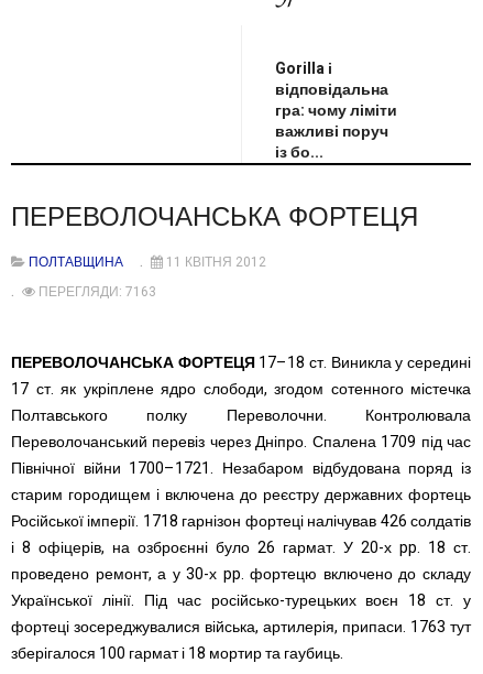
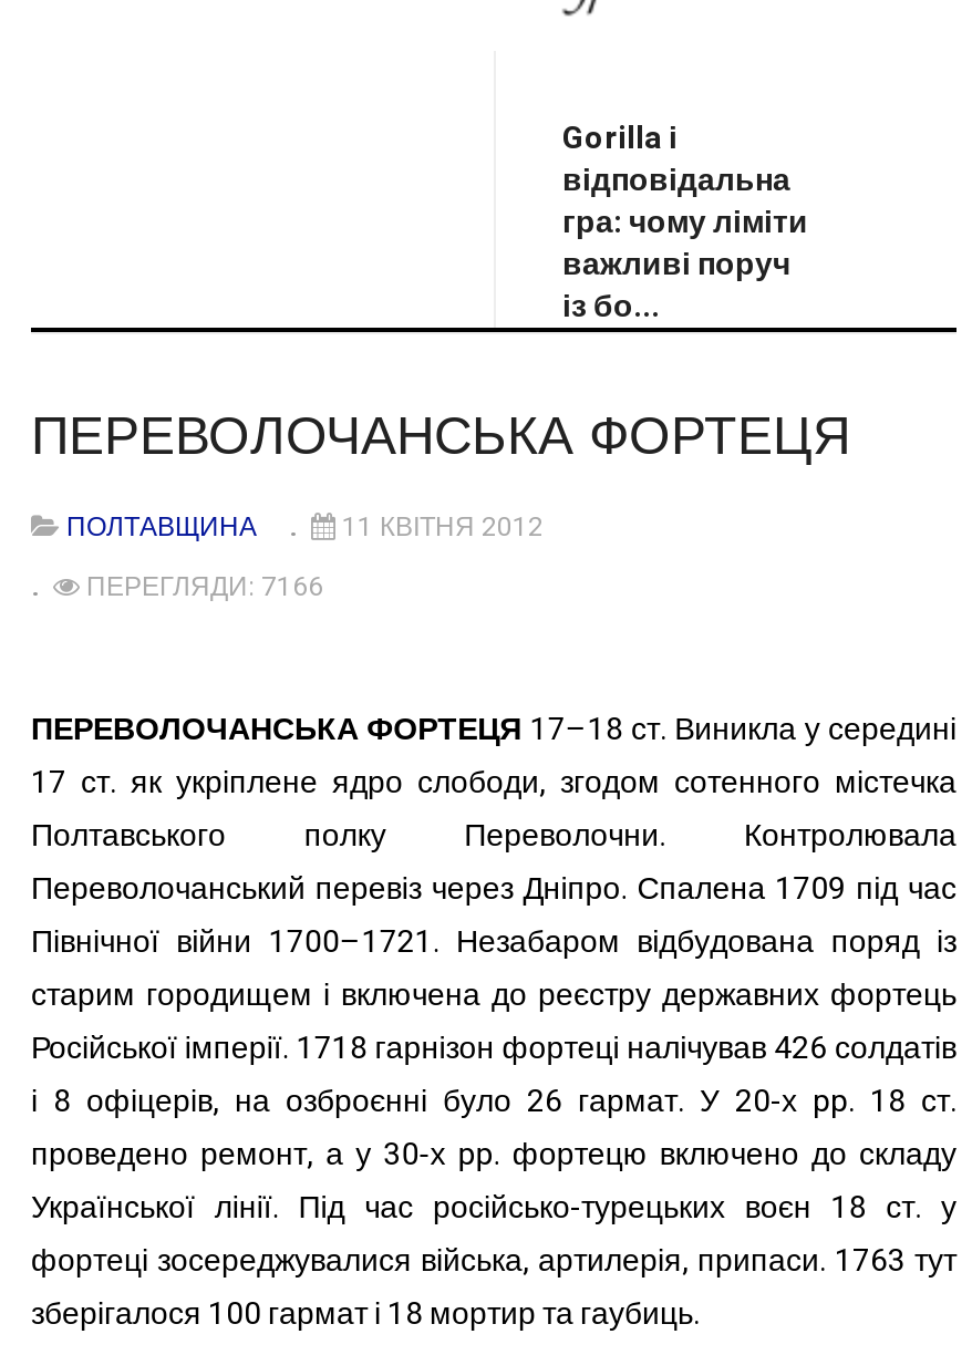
[39,281,156,301] ПЕРЕГЛЯДИ: 7163 -> [86,566,323,606] ПЕРЕГЛЯДИ: 7166

